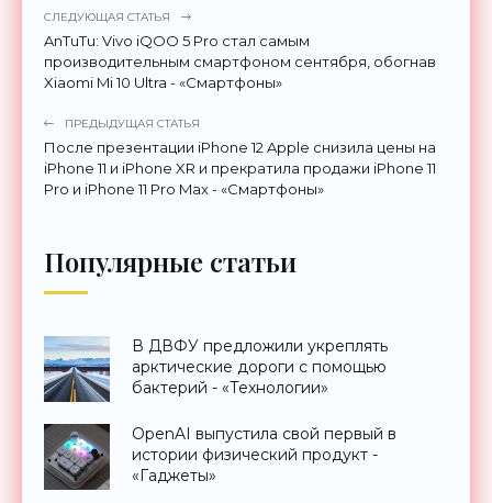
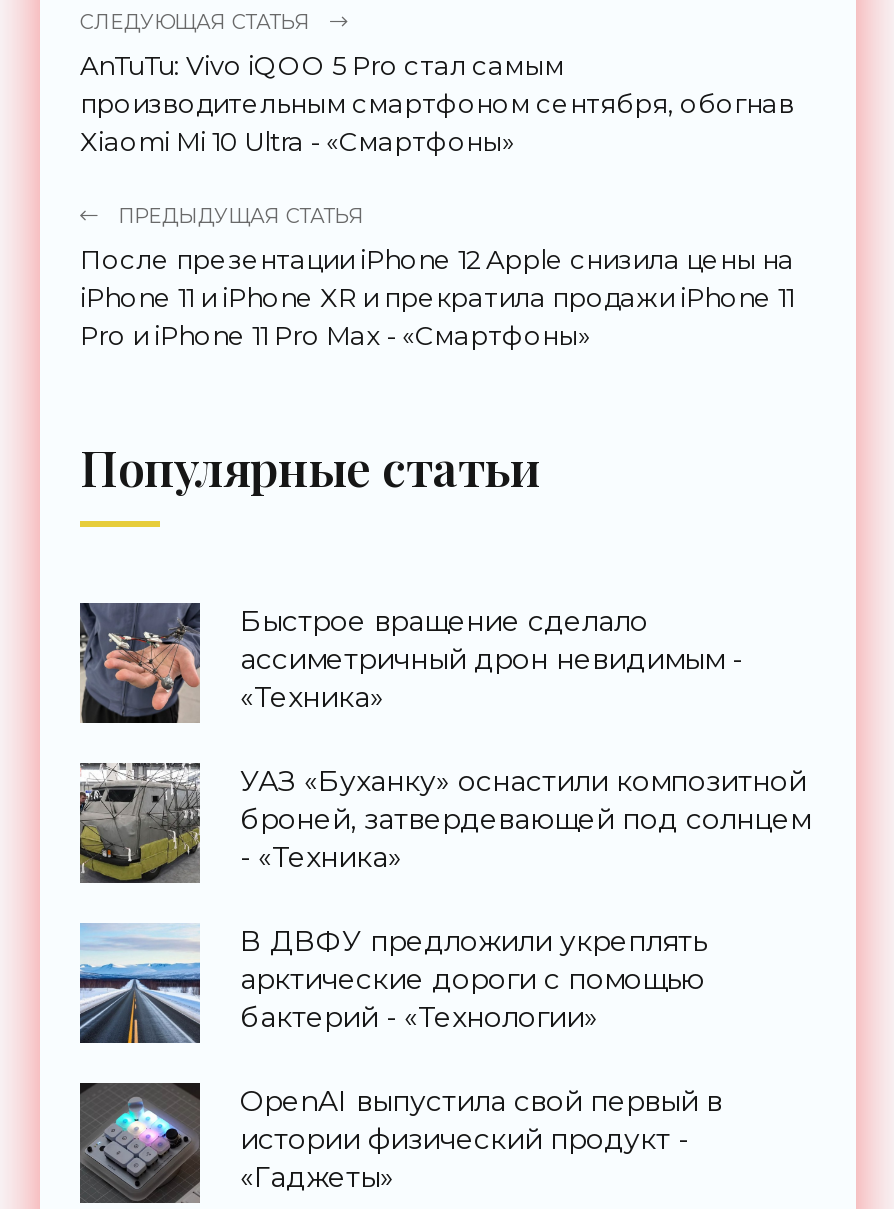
none -> [78,601,810,875] [image] | Быстрое вращение сделало | ассиметричный дрон невидимым - | «Техника» | УАЗ «Буханку» оснастили композитной | броней, затвердевающей под солнцем | - «Техника»
none -> [80,761,202,883] [image]

